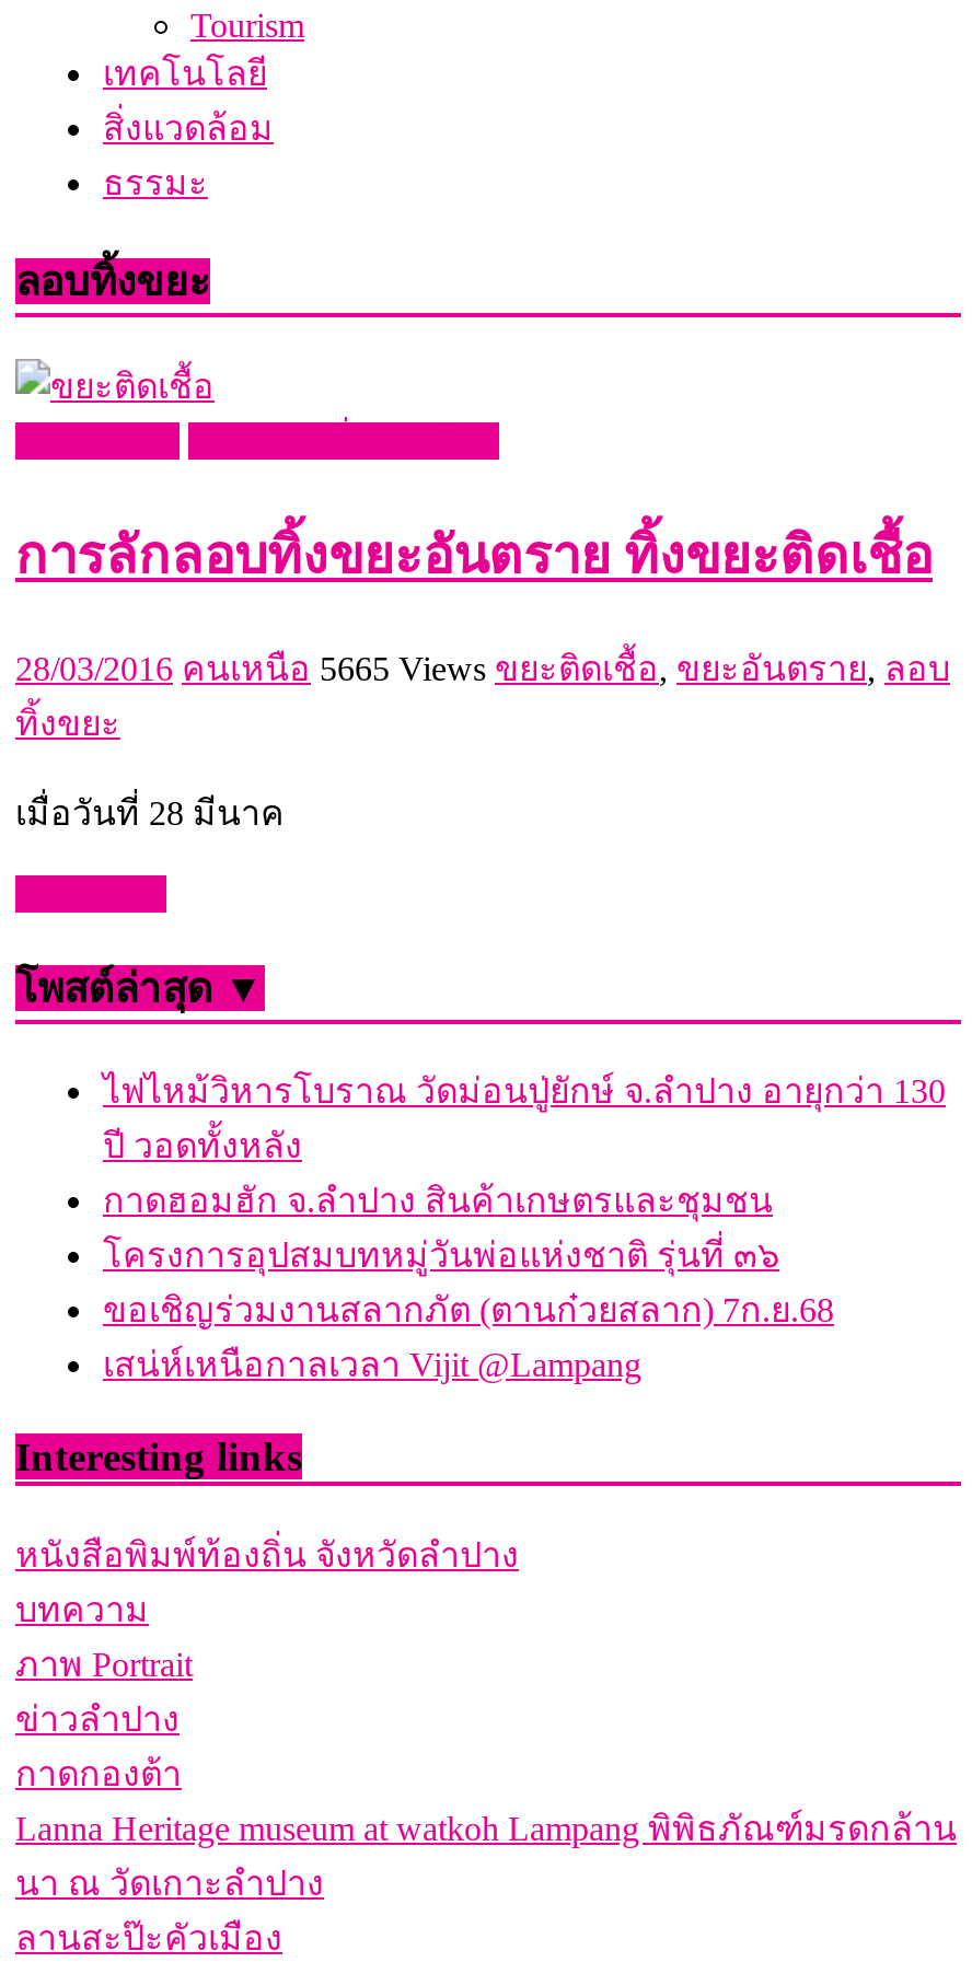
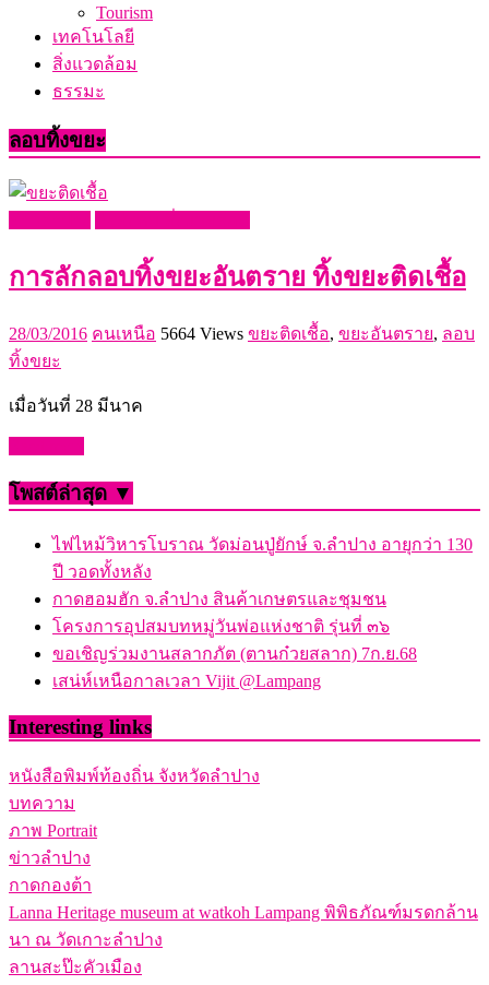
[15,650,950,687] 28/03/2016 คนเหนือ 5665 Views ขยะติดเชื้อ,ขยะอันตราย,ลอบ -> [9,324,475,343] 28/03/2016 คนเหนือ 5664 Views ขยะติดเชื้อ,ขยะอันตราย,ลอบ

